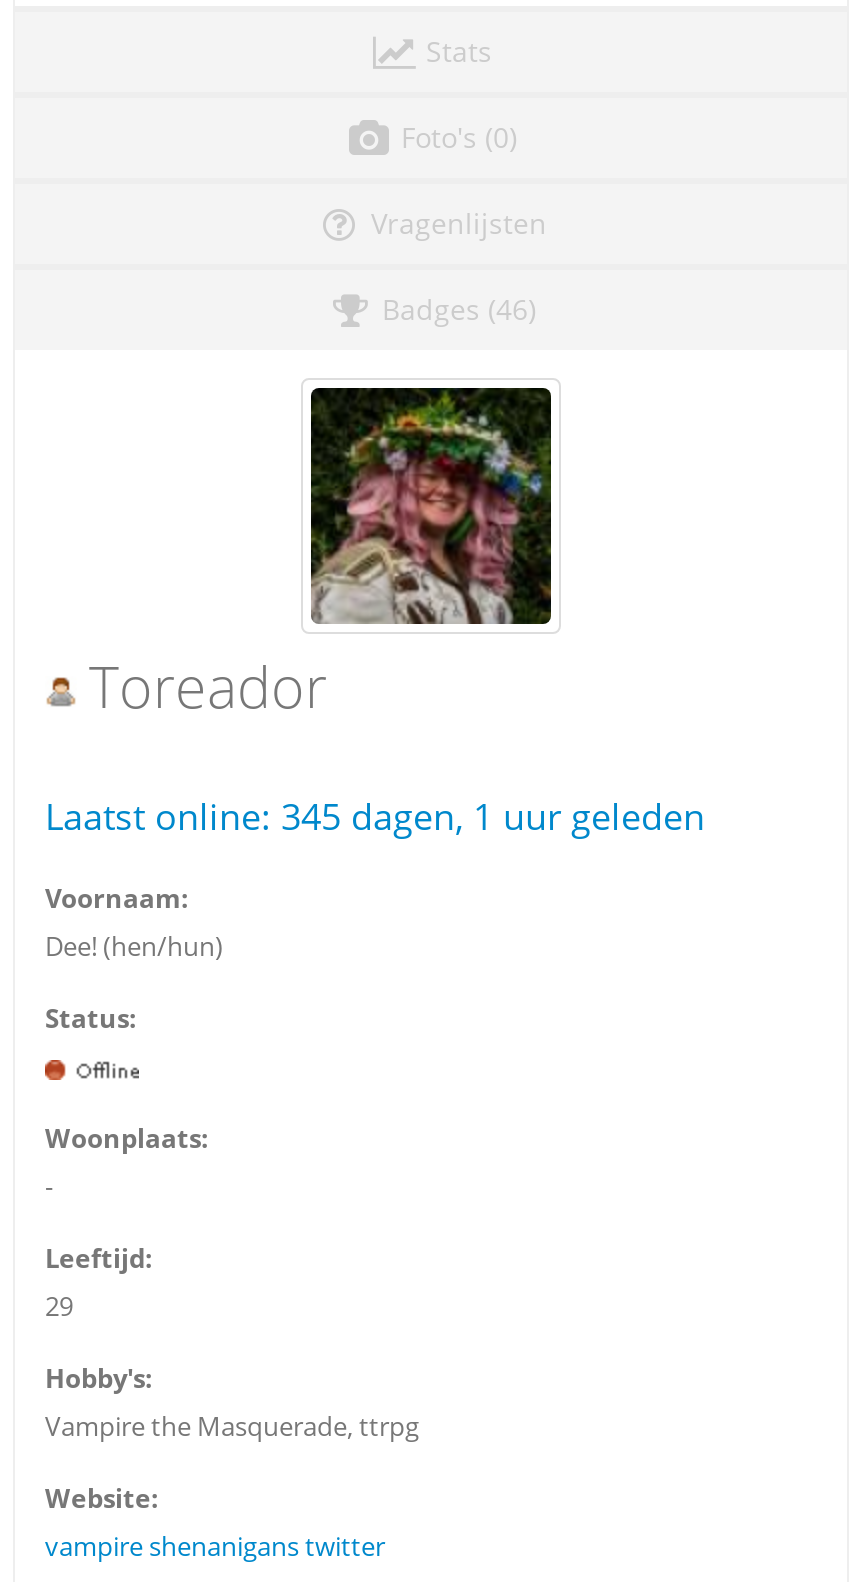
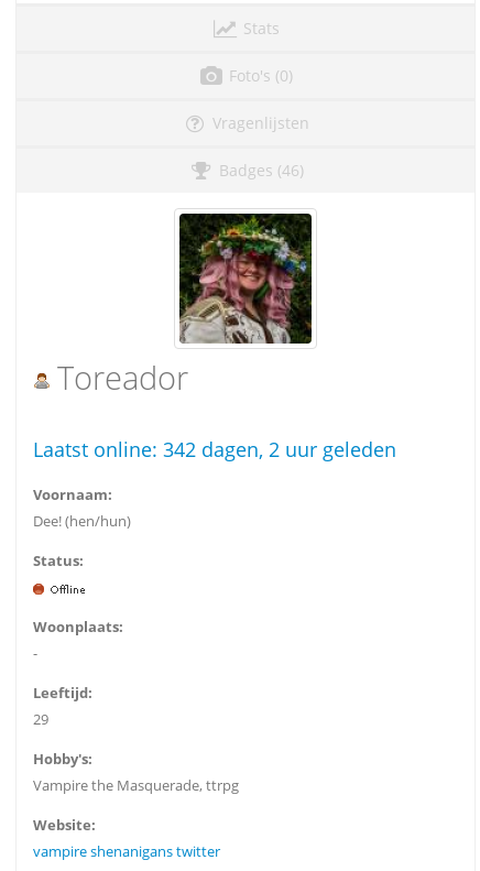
[45,792,705,840] Laatst online: 345 dagen, 1 uur geleden -> [33,436,396,462] Laatst online: 342 dagen, 2 uur geleden

